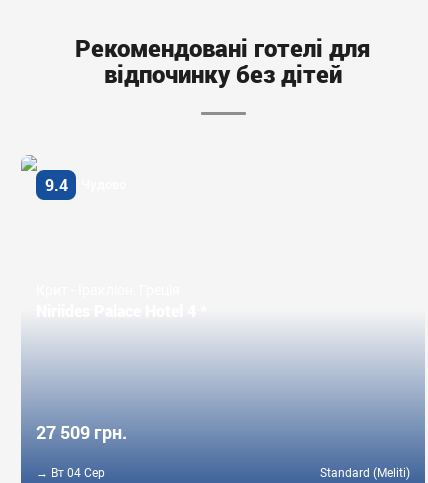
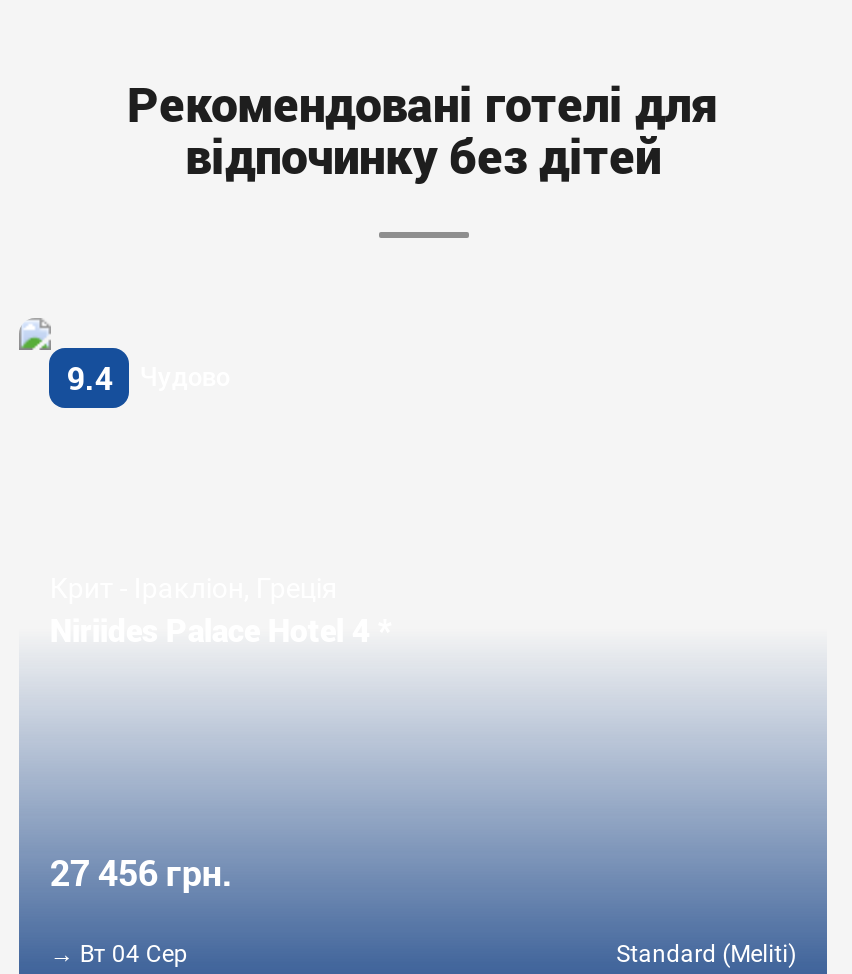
[36,420,127,444] 27 509 грн. -> [50,848,232,896] 27 456 грн.

